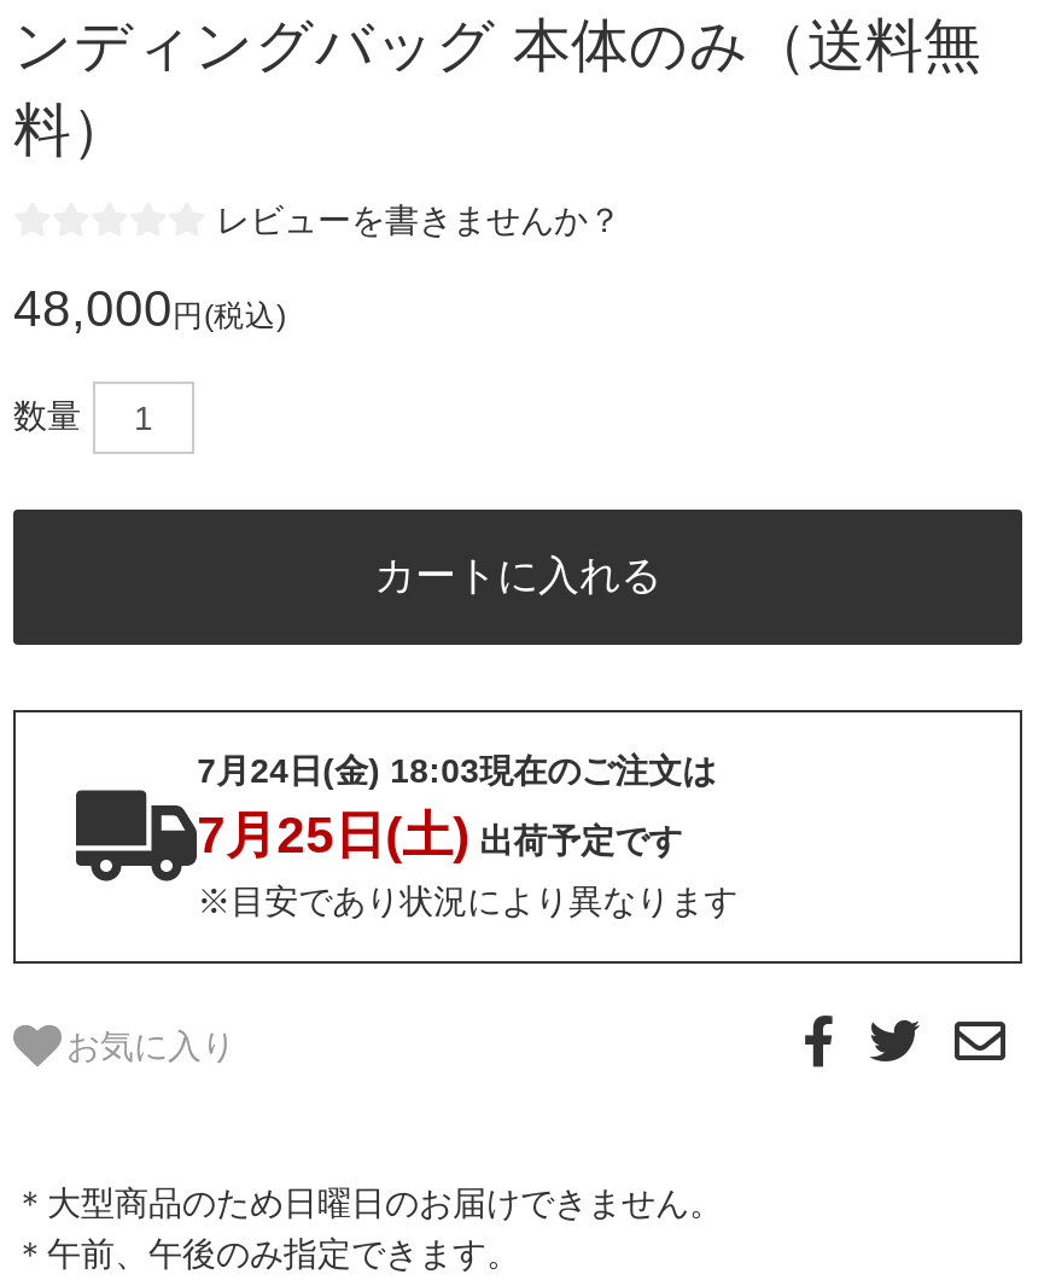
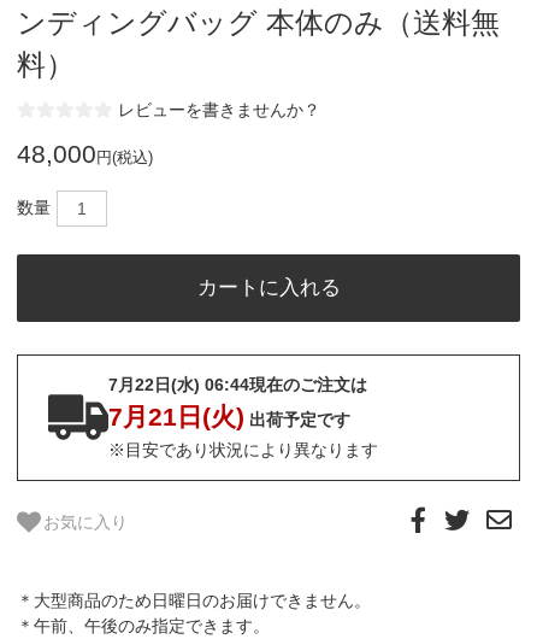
[197,751,716,789] 7月24日(金) 18:03現在のご注文は -> [108,375,367,394] 7月22日(水) 06:44現在のご注文は
[197,806,682,862] 7月25日(土) 出荷予定です -> [108,403,350,430] 7月21日(火) 出荷予定です

